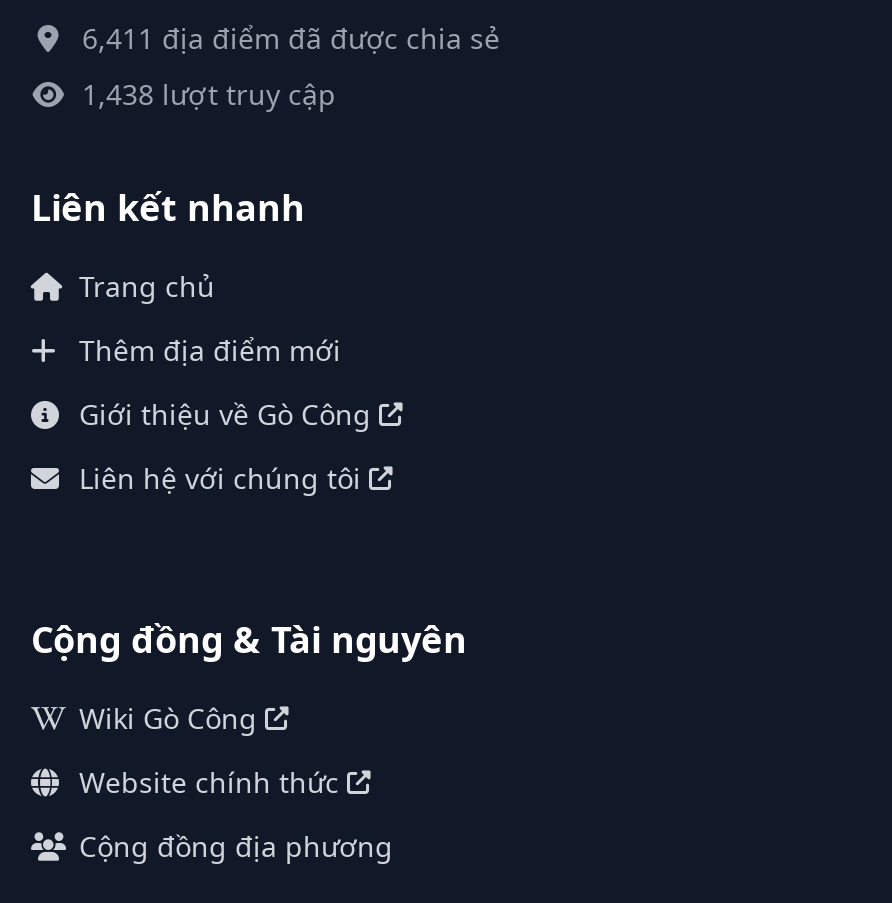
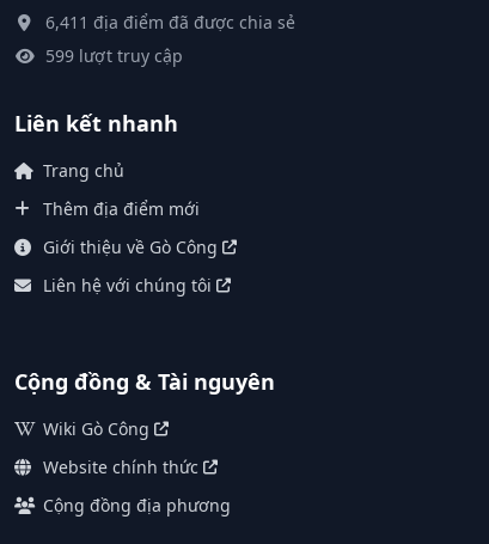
[82,75,336,113] 1,438 lượt truy cập -> [45,44,182,67] 599 lượt truy cập

